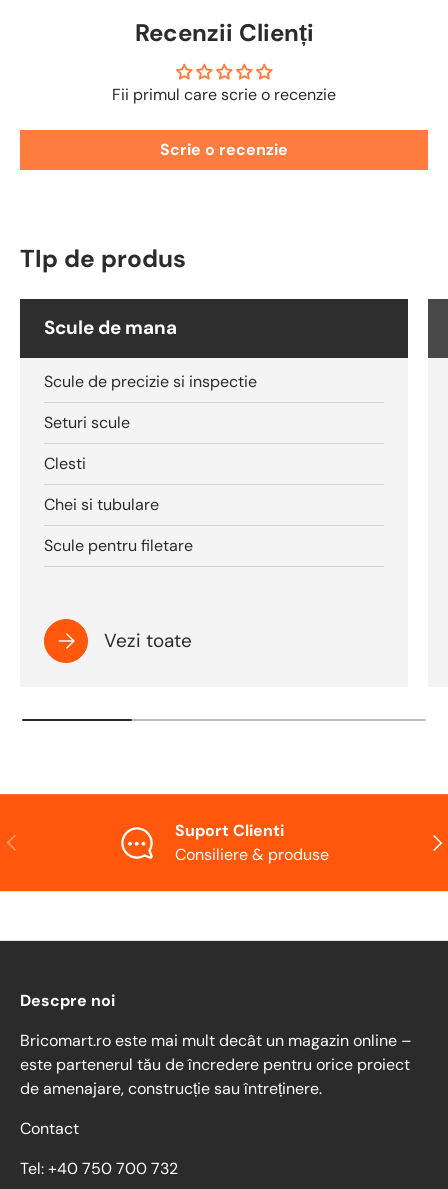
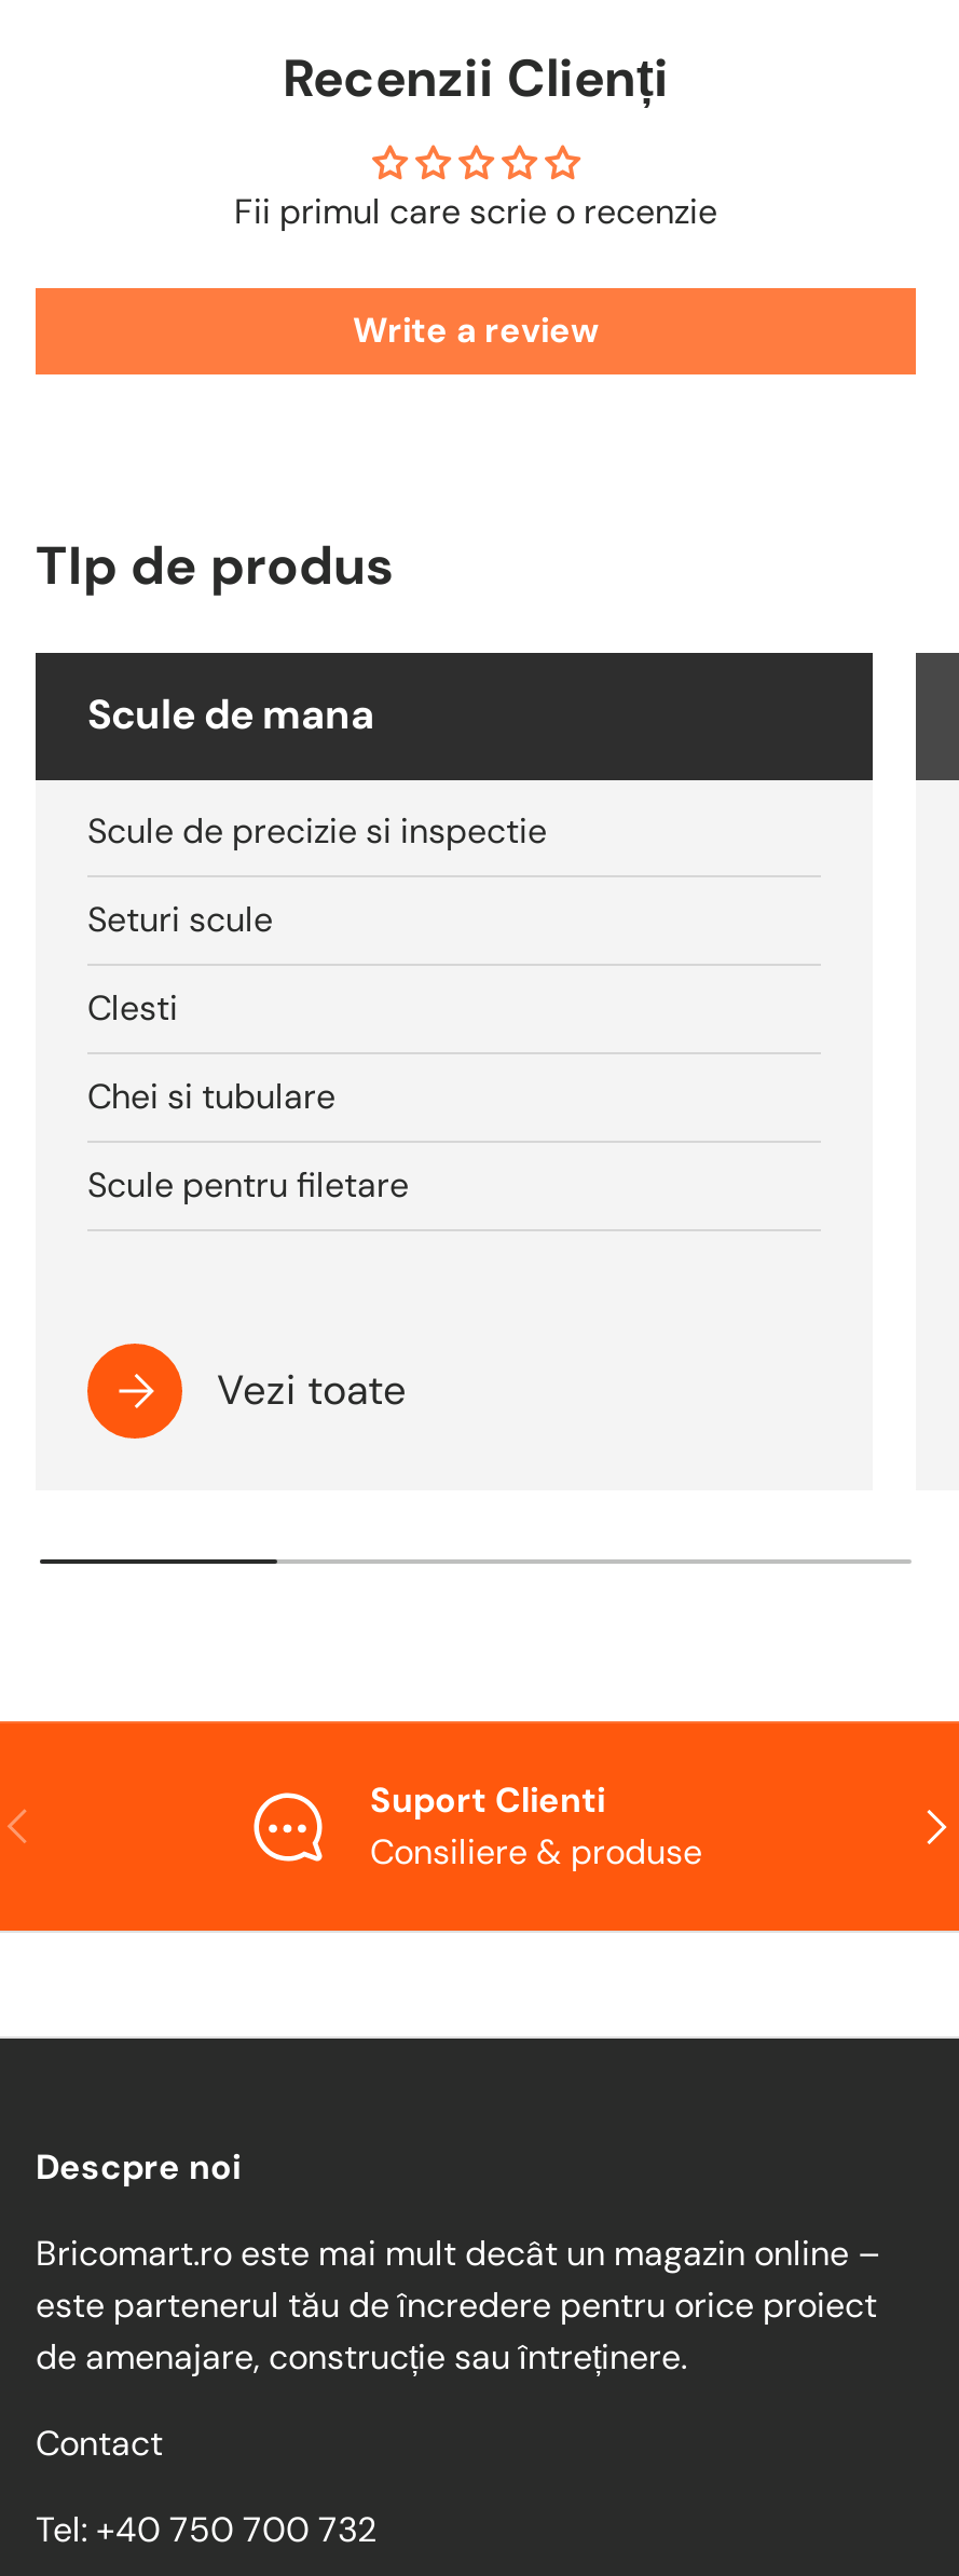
[160,139,288,160] Scrie o recenzie -> [353,307,599,352] Write a review

